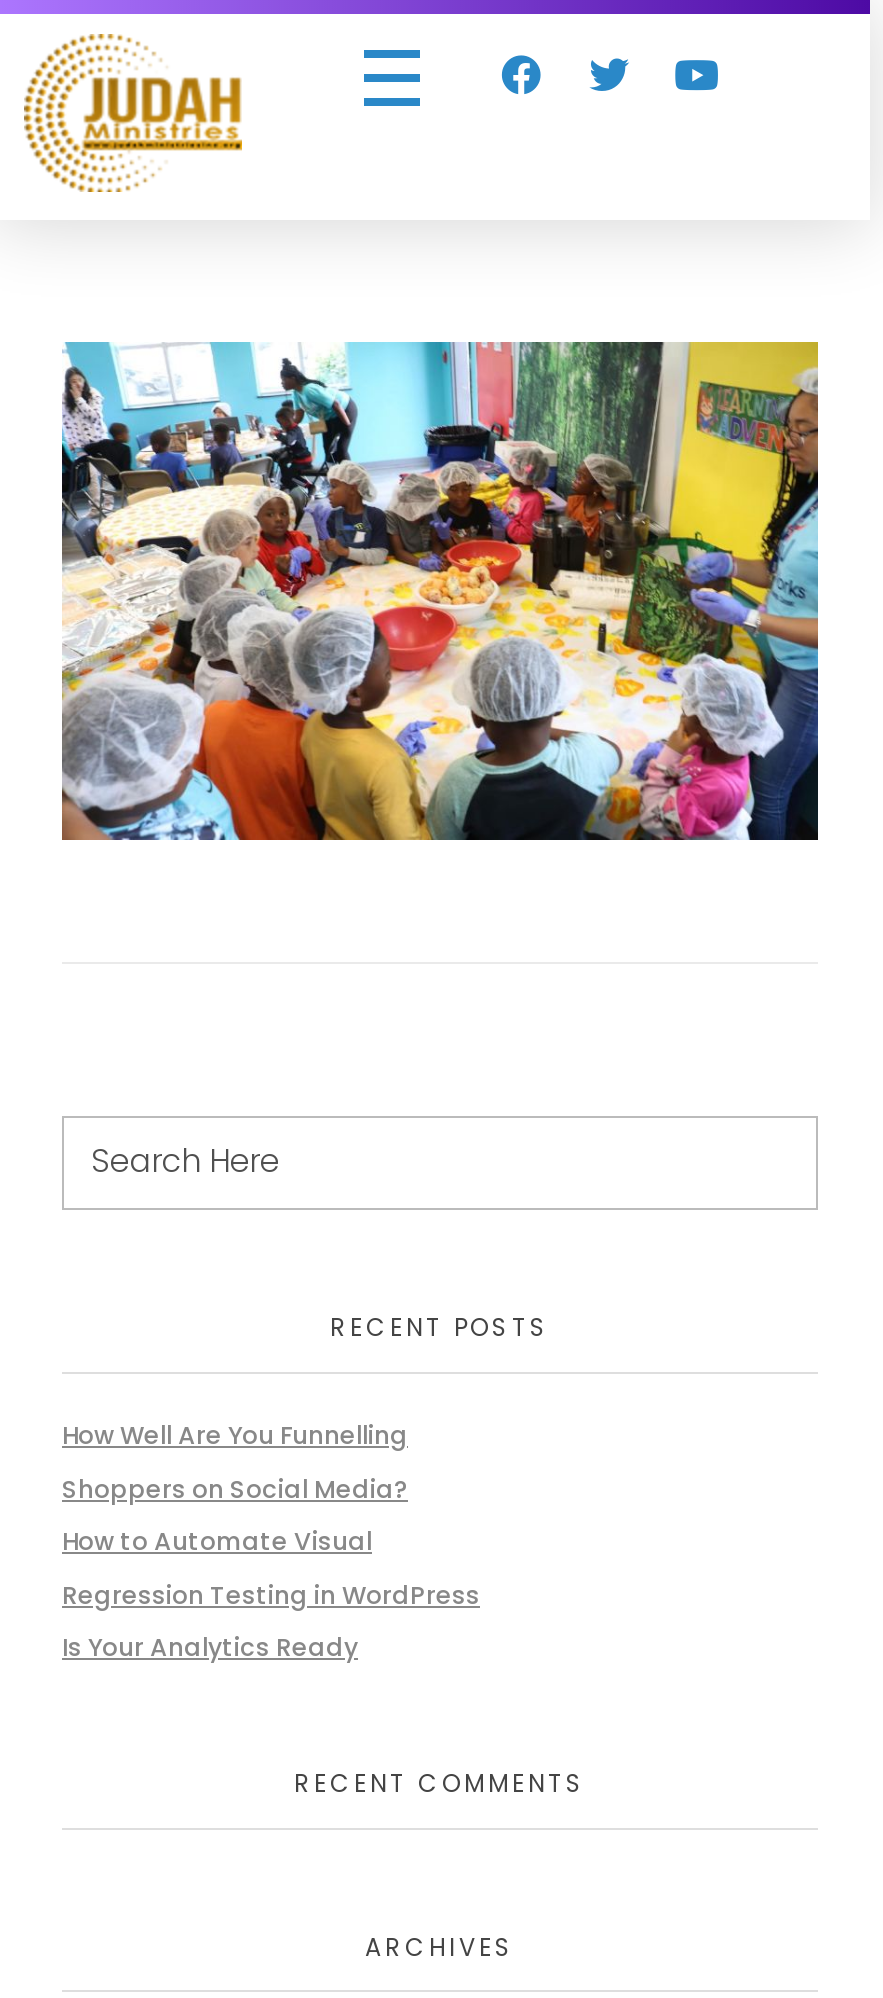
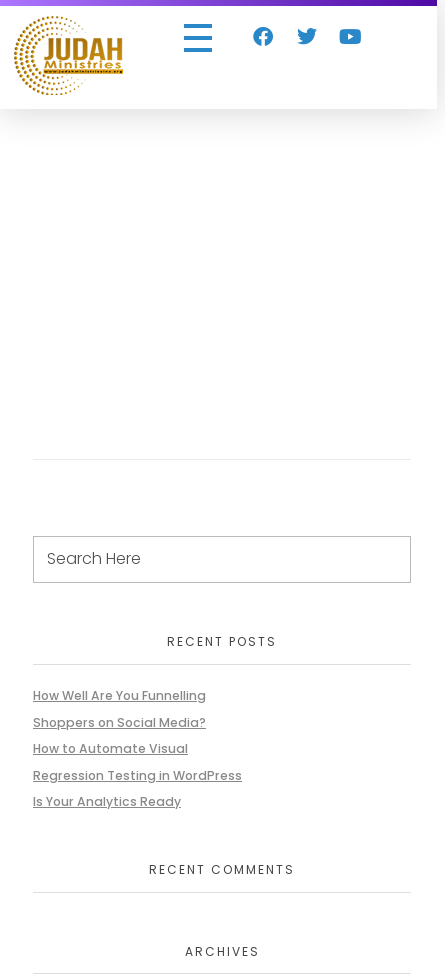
[60,340,820,842] [image] -> none

